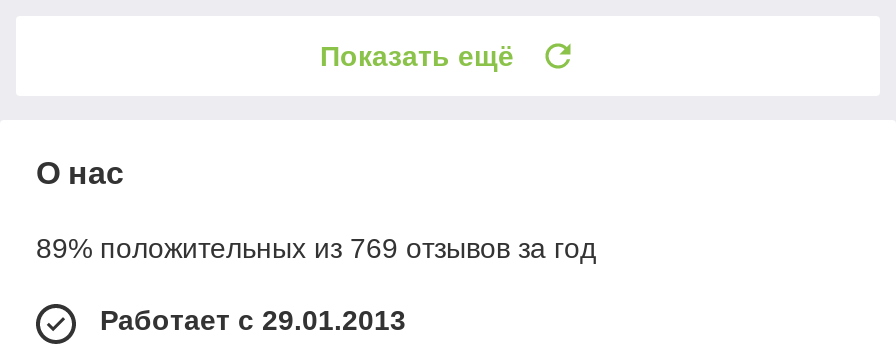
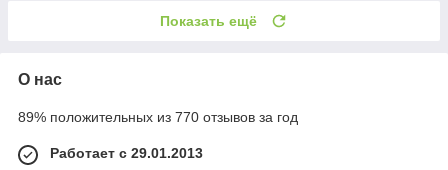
[36,232,596,264] 89% положительных из 769 отзывов за год -> [18,109,298,125] 89% положительных из 770 отзывов за год

